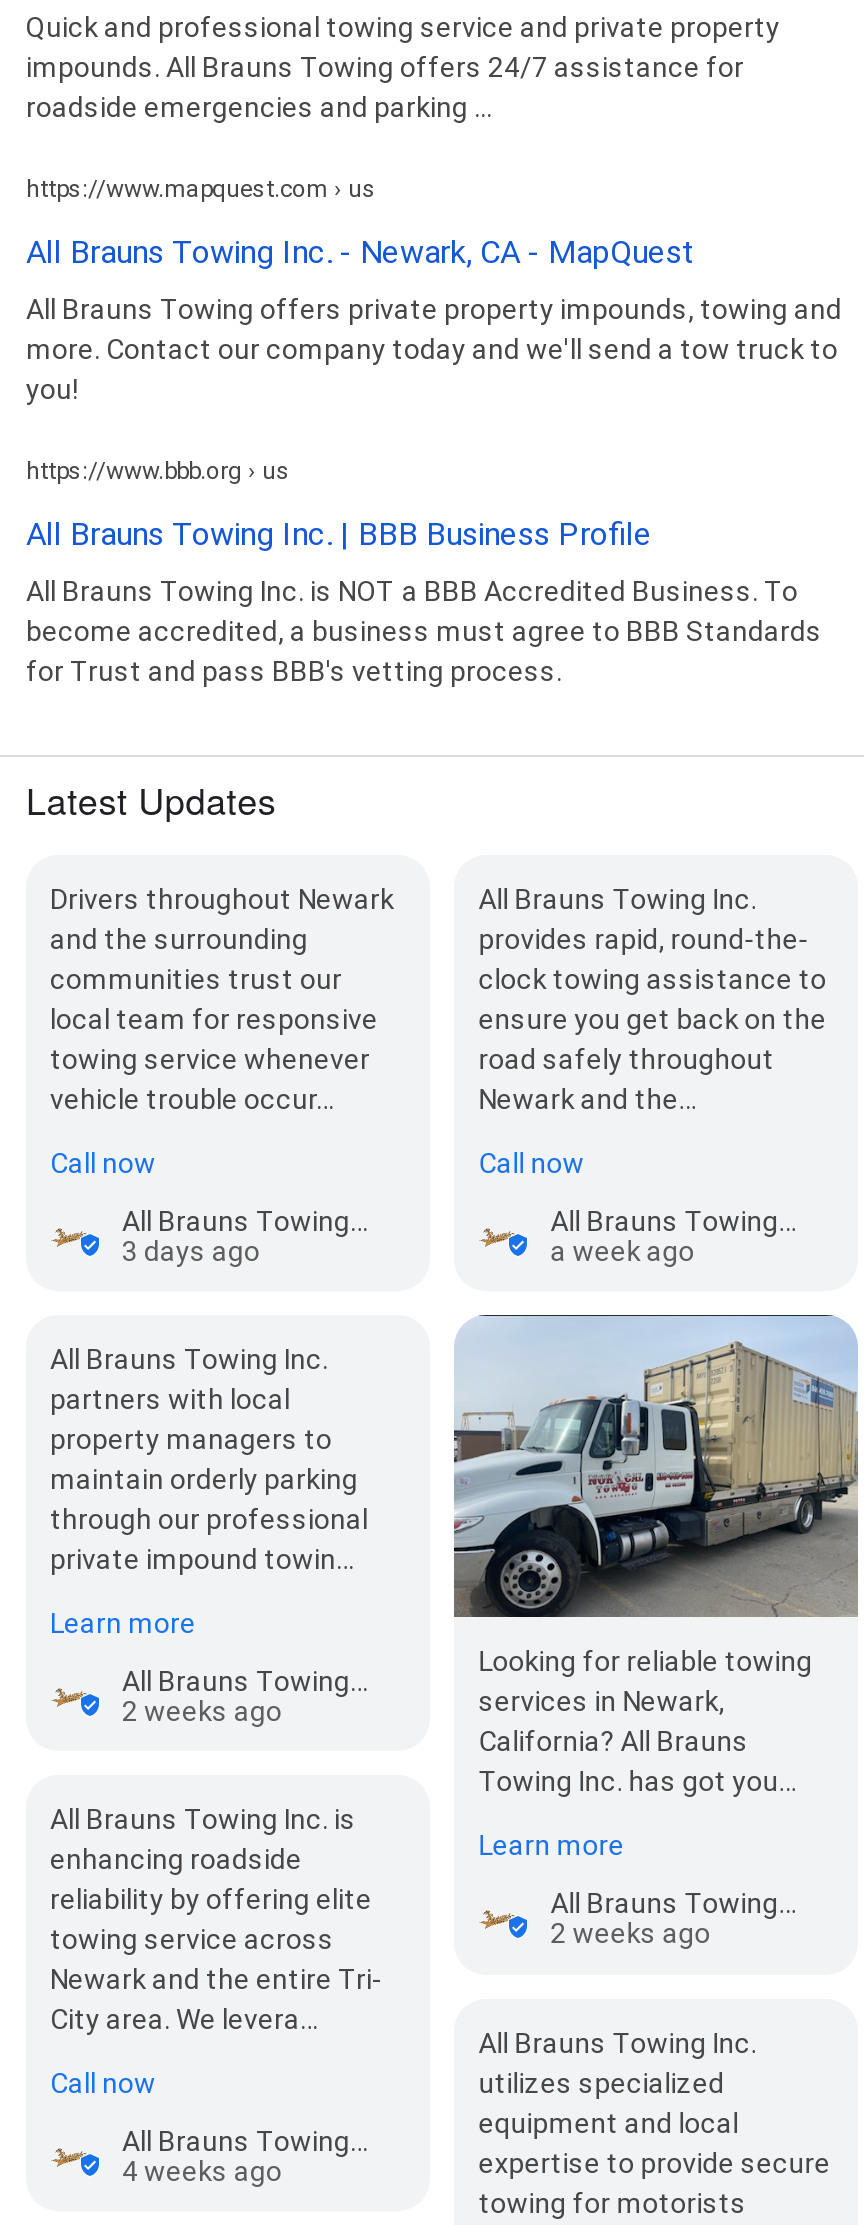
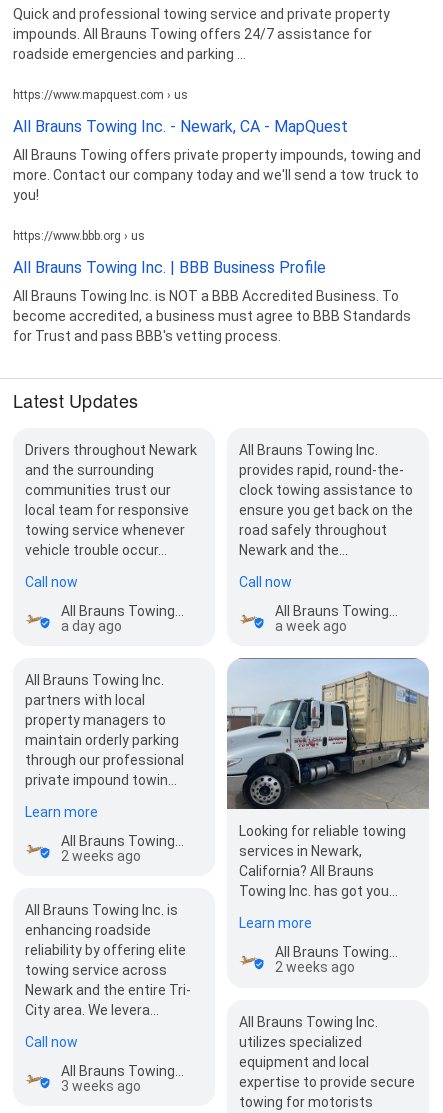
[122,1234,260,1266] 3 days ago -> [61,618,122,634] a day ago
[122,2154,282,2186] 4 weeks ago -> [61,1078,141,1094] 3 weeks ago

